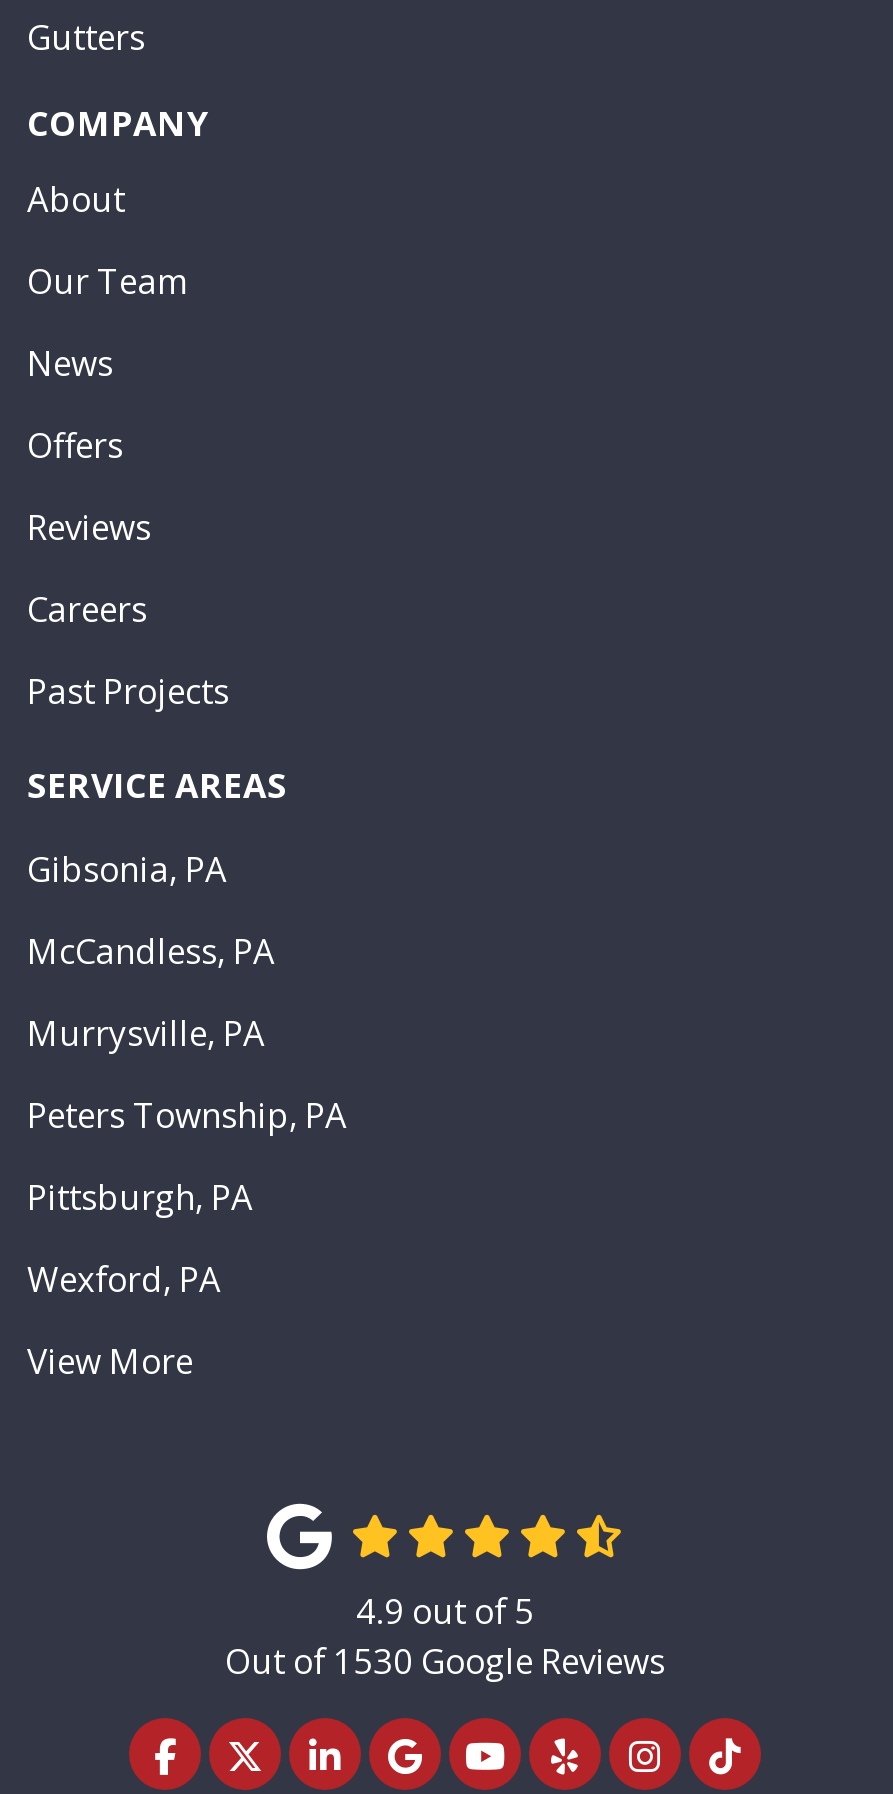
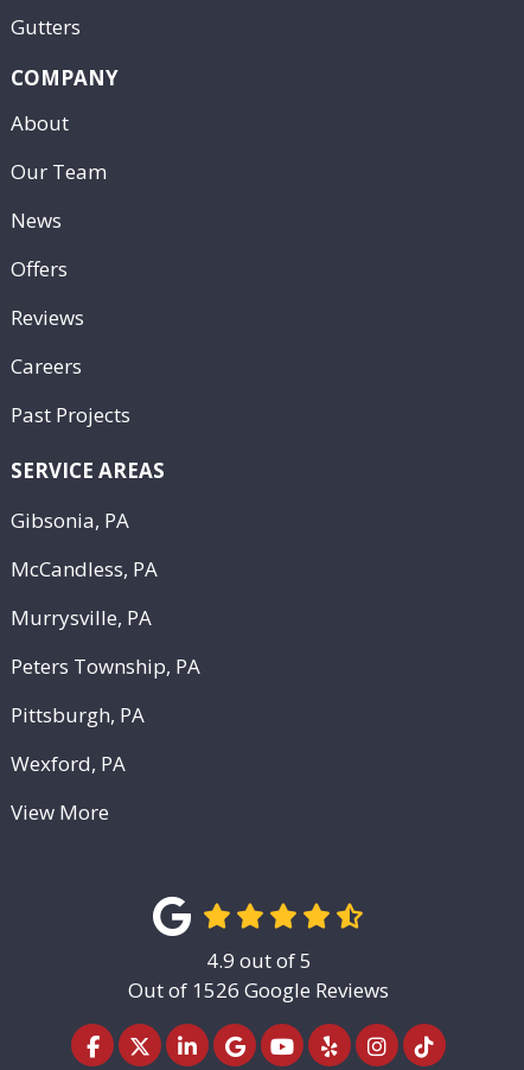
[225,1637,665,1683] Out of 1530 Google Reviews -> [128,976,389,1003] Out of 1526 Google Reviews

